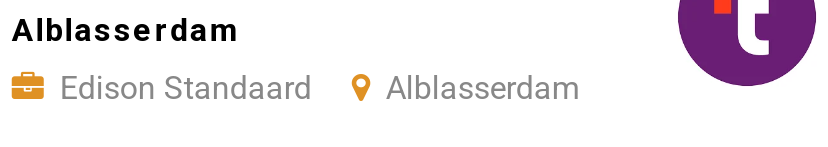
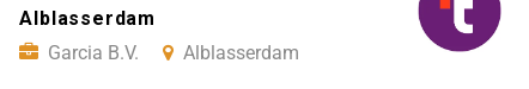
[60,70,312,108] Edison Standaard -> [48,42,139,64] Garcia B.V.

